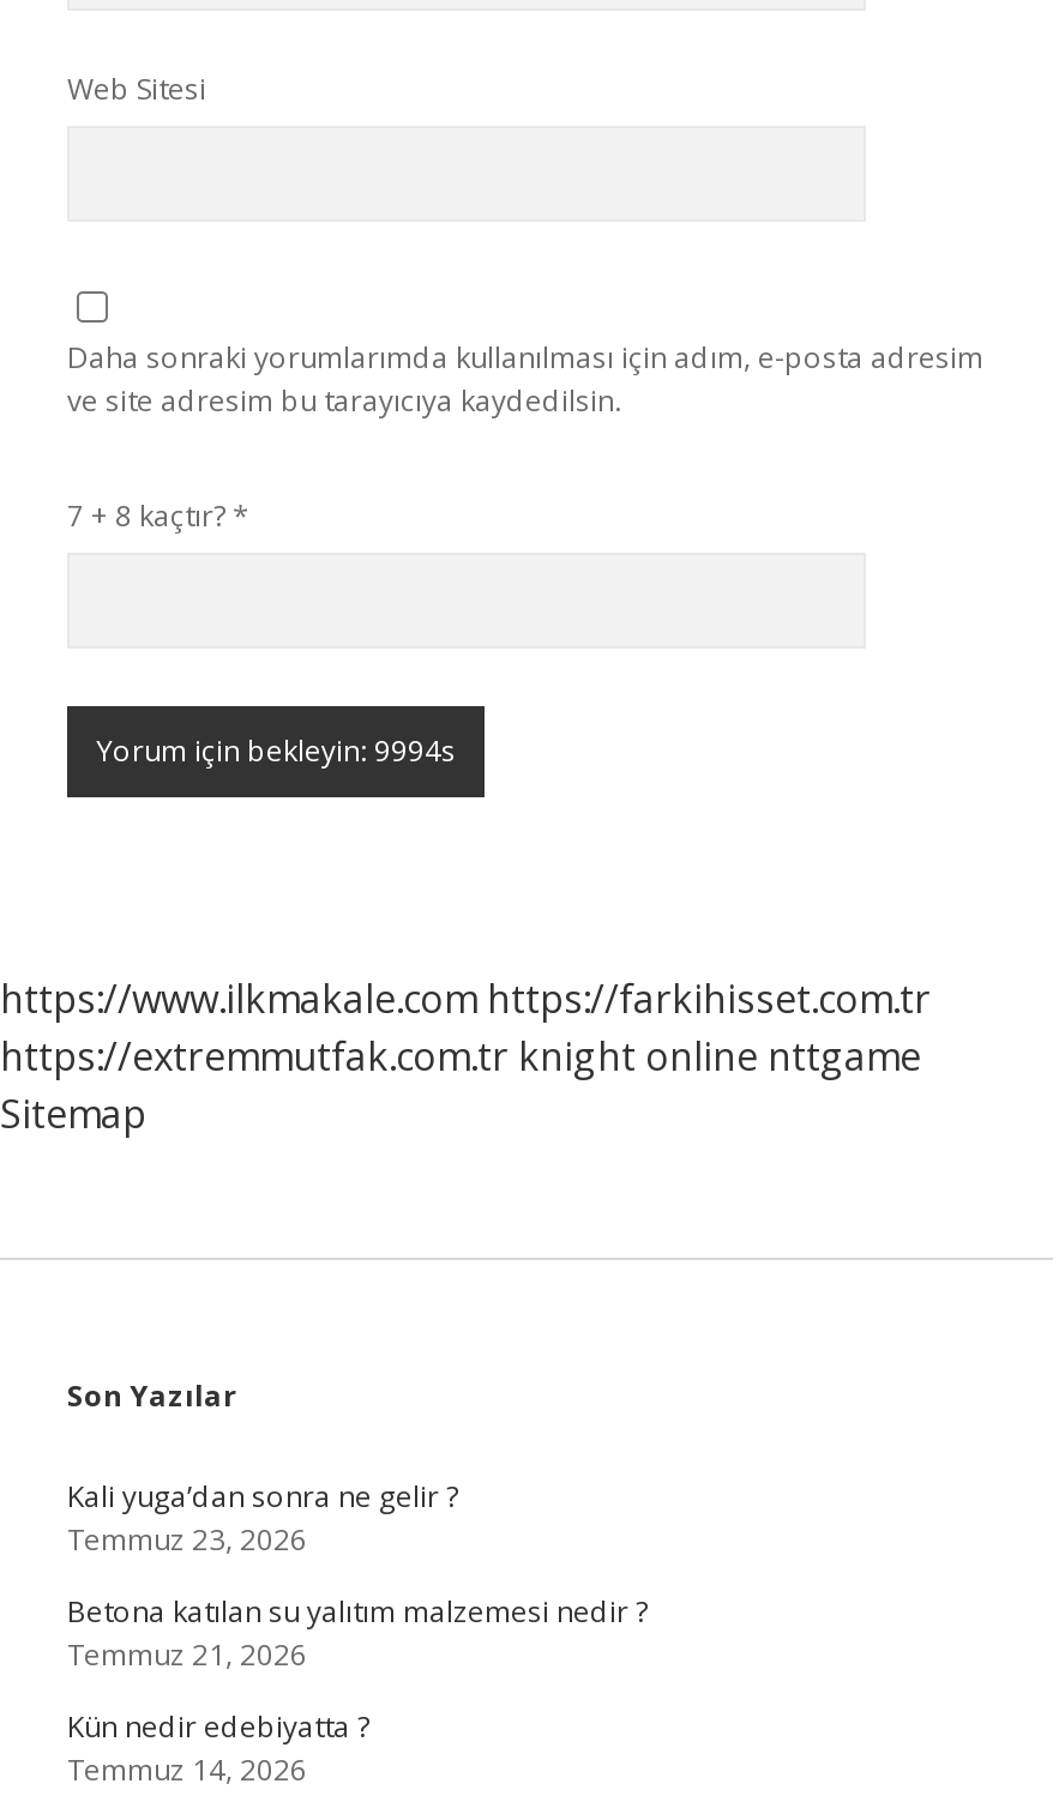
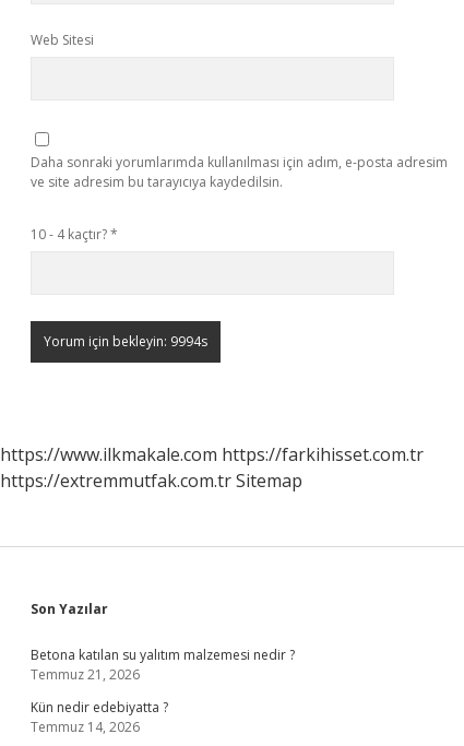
[67,495,249,536] 7 + 8 kaçtır? * -> [31,225,118,244] 10 - 4 kaçtır? *
[0,1030,921,1140] https://extremmutfak.com.tr knight online nttgame | Sitemap -> [0,469,302,493] https://extremmutfak.com.tr Sitemap
[67,1476,458,1560] Kali yuga’dan sonra ne gelir ? | Temmuz 23, 2026 -> none

